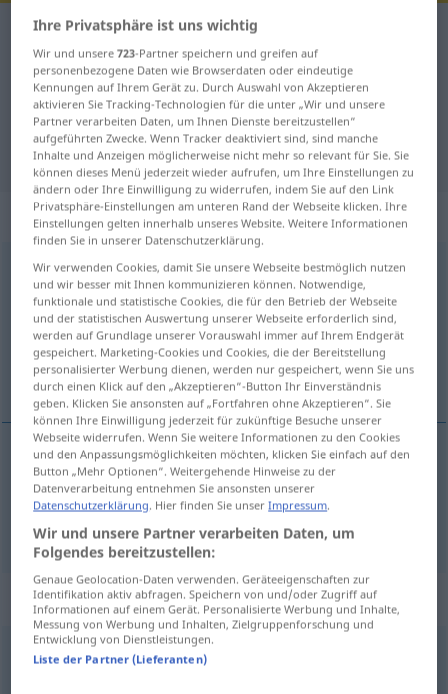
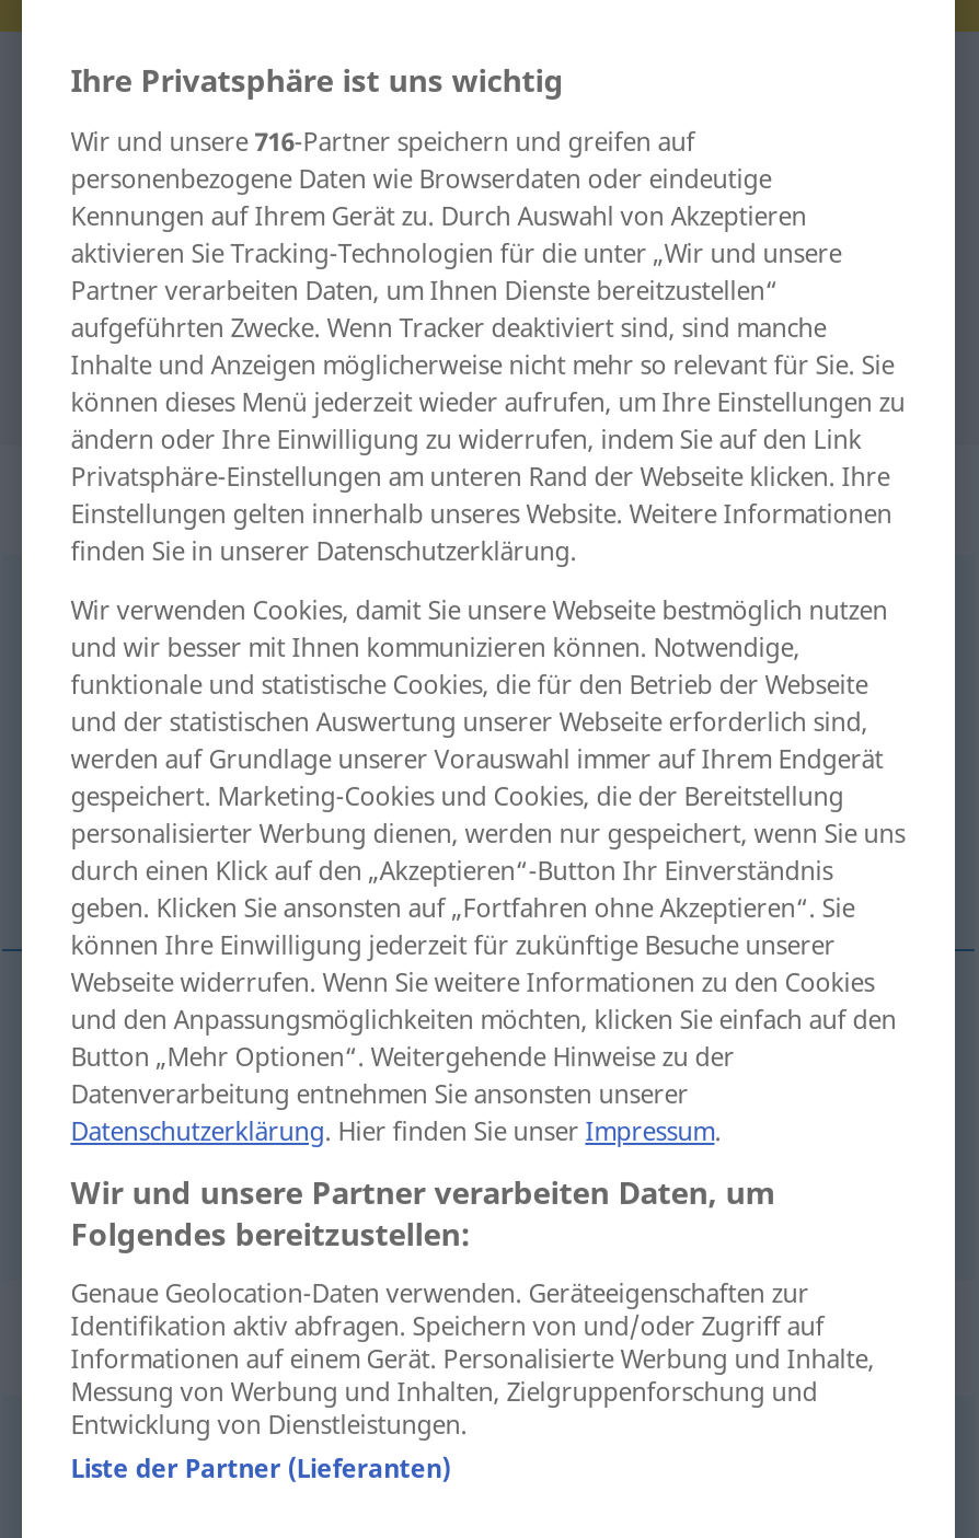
[33,45,318,60] Wir und unsere 723-Partner speichern und greifen auf -> [71,123,695,156] Wir und unsere 716-Partner speichern und greifen auf

